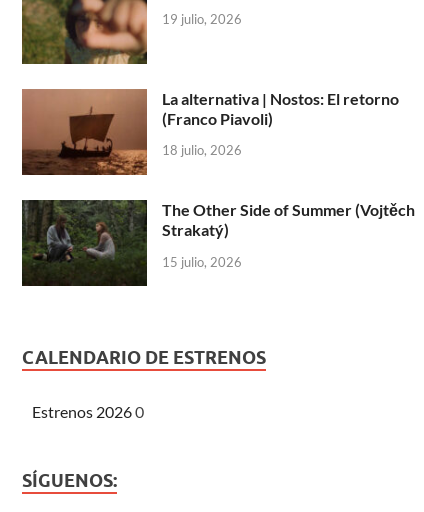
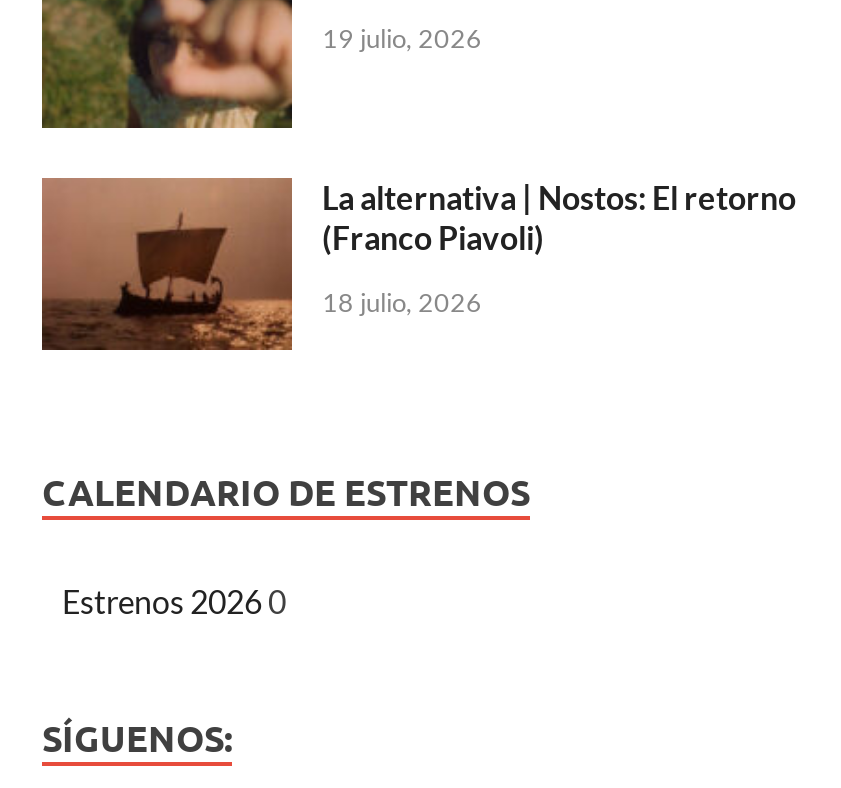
[21,199,415,287] [image] | The Other Side of Summer (Vojtěch | Strakatý) | 15 julio, 2026 -> none

